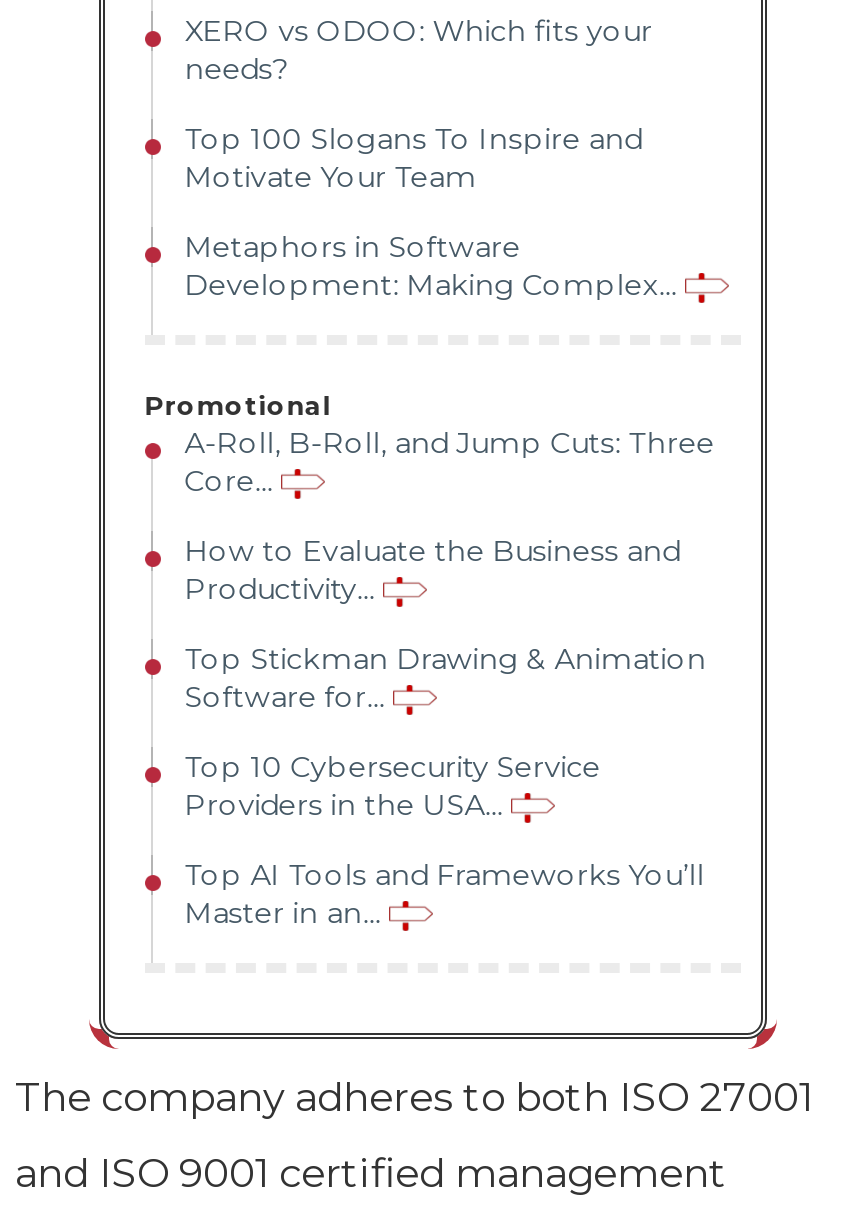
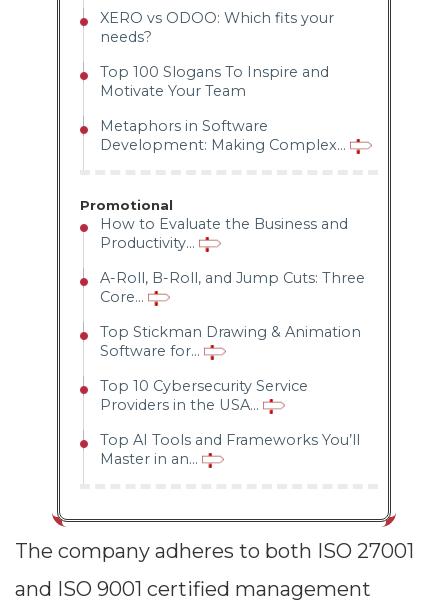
moved [185,425,715,499] -> [100,269,365,306]: A-Roll, B-Roll, and Jump Cuts: Three | Core...
moved [185,533,681,607] -> [100,215,348,252]: How to Evaluate the Business and | Productivity...

